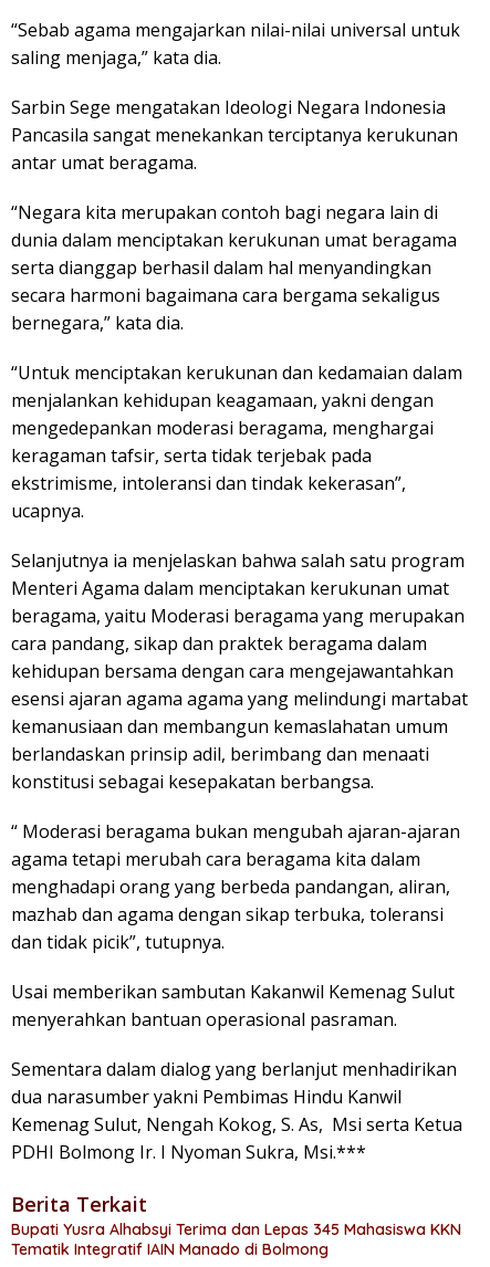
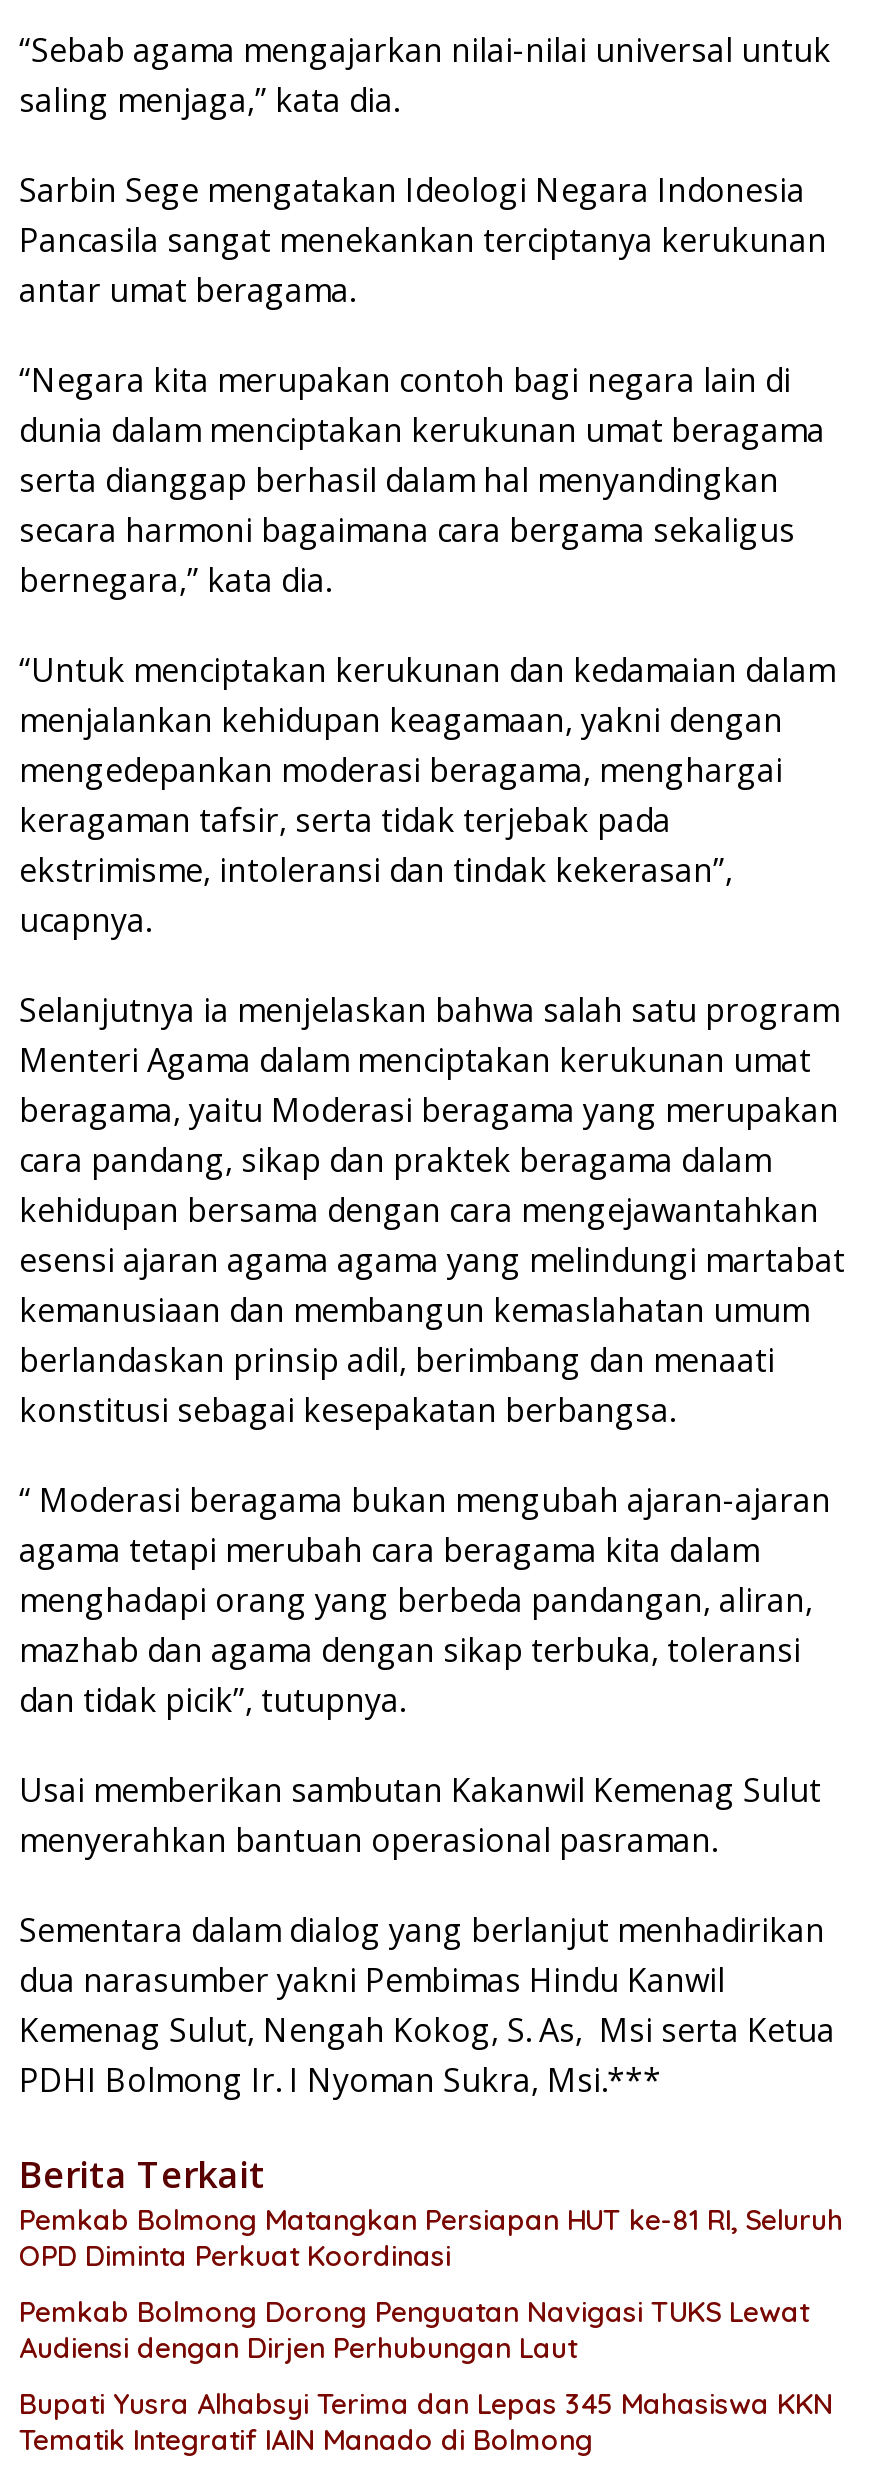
none -> [19,2201,843,2365] Pemkab Bolmong Matangkan Persiapan HUT ke-81 RI, Seluruh | OPD Diminta Perkuat Koordinasi | Pemkab Bolmong Dorong Penguatan Navigasi TUKS Lewat | Audiensi dengan Dirjen Perhubungan Laut

